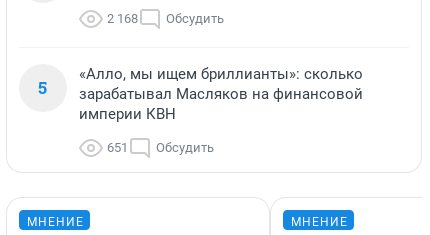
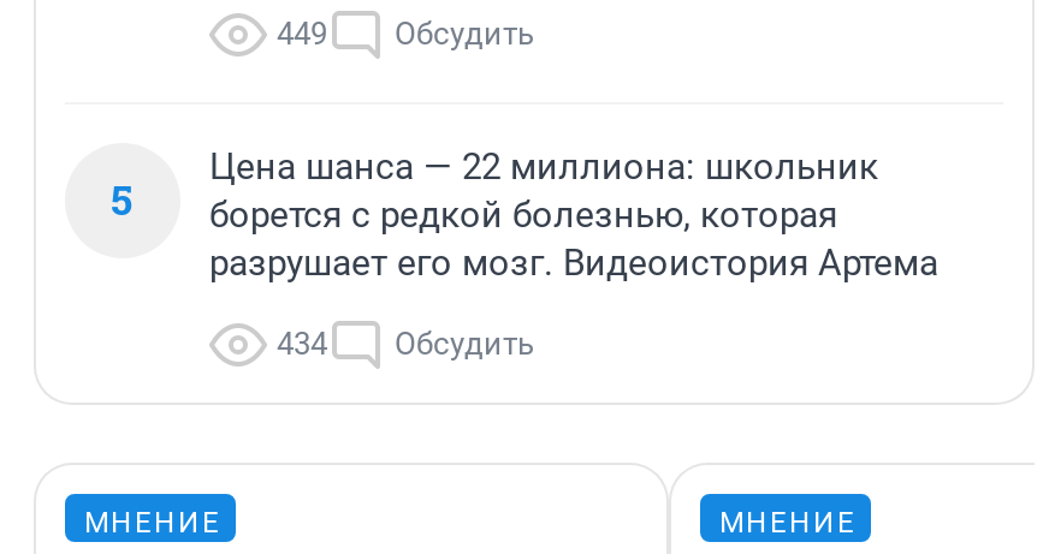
[107,11,224,26] 2 168 Обсудить -> [277,16,534,52] 449 Обсудить
[79,65,363,123] «Алло, мы ищем бриллианты»: сколько | зарабатывал Масляков на финансовой | империи КВН -> [209,146,938,285] Цена шанса — 22 миллиона: школьник | борется с редкой болезнью, которая | разрушает его мозг. Видеоистория Артема
[107,140,214,155] 651 Обсудить -> [277,326,534,362] 434 Обсудить

